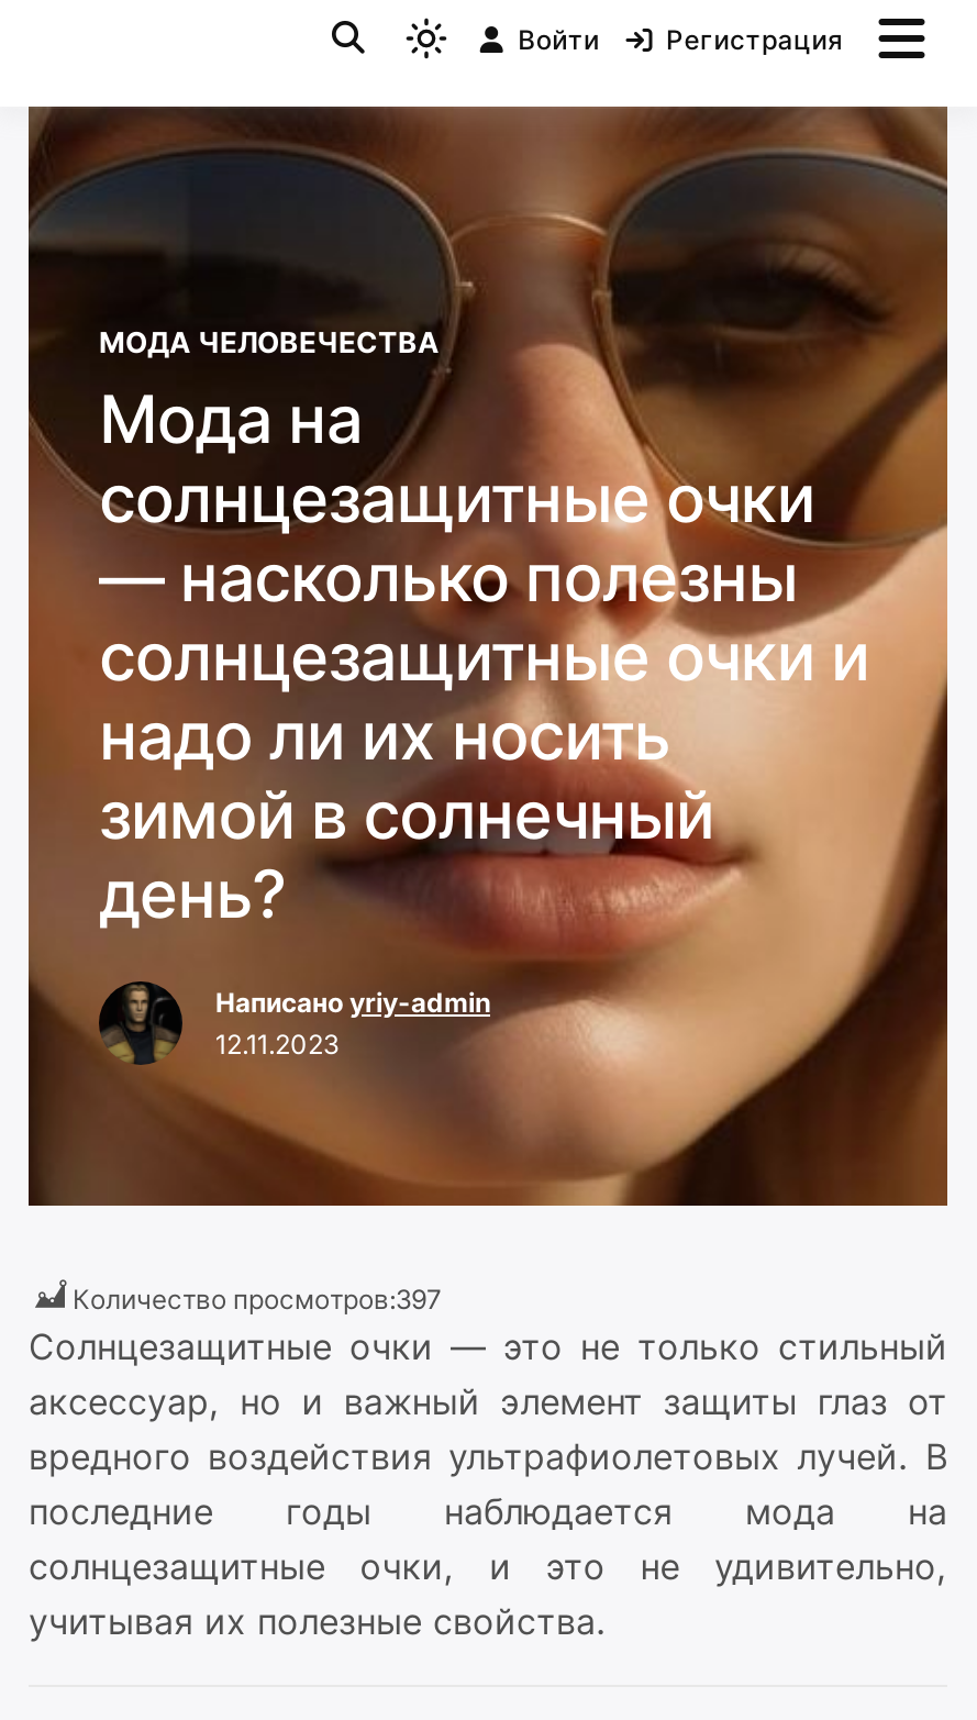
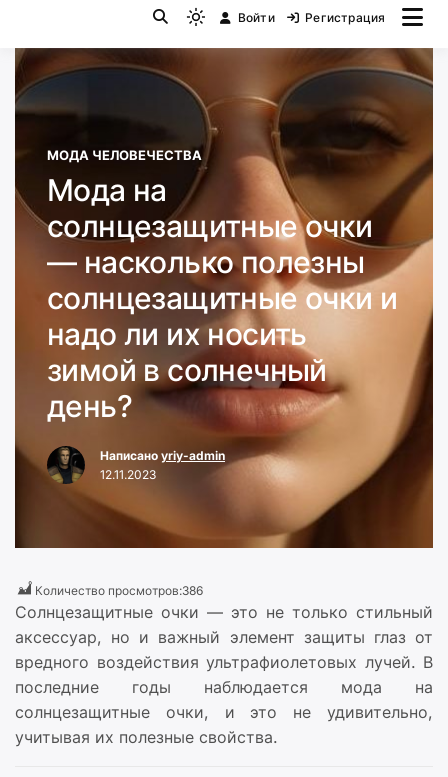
[73,1281,442,1314] Количество просмотров:397 -> [35,582,203,597] Количество просмотров:386

